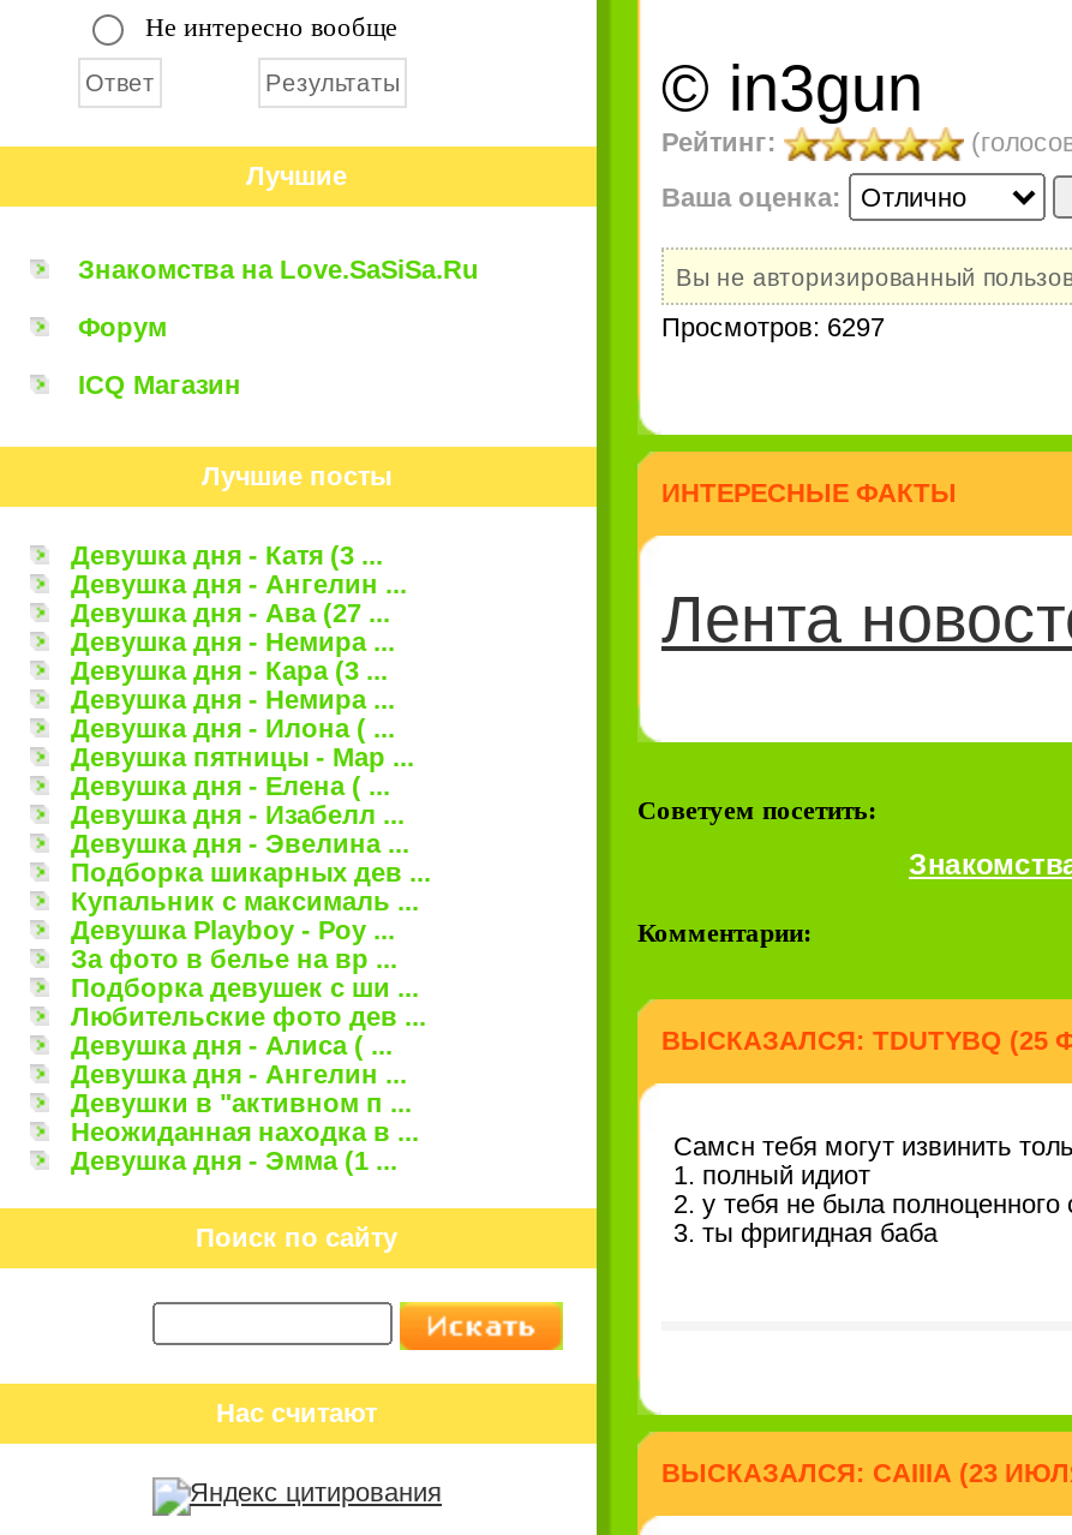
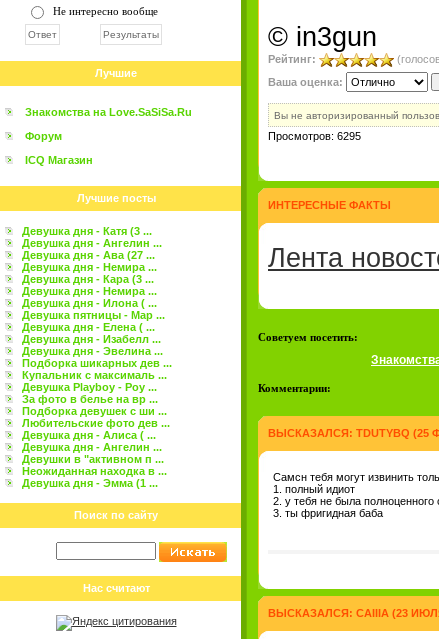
[661,312,885,341] Просмотров: 6297 -> [268,130,361,142] Просмотров: 6295

